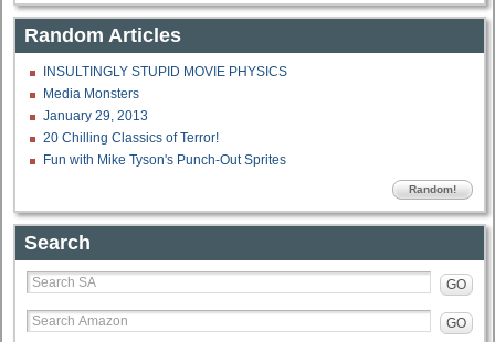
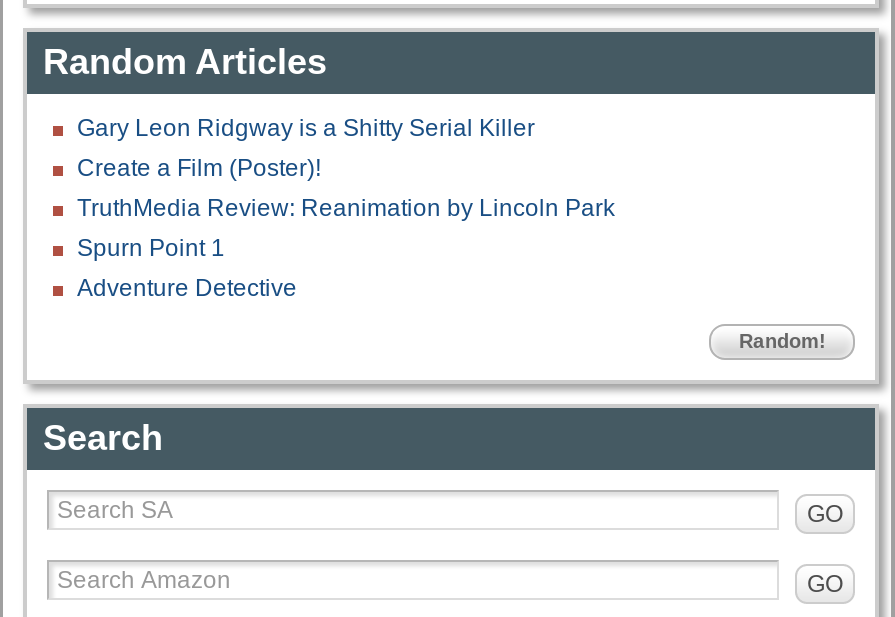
[43,64,287,168] INSULTINGLY STUPID MOVIE PHYSICS | Media Monsters | January 29, 2013 | 20 Chilling Classics of Terror! | Fun with Mike Tyson's Punch-Out Sprites -> [77,114,615,302] Gary Leon Ridgway is a Shitty Serial Killer | Create a Film (Poster)! | TruthMedia Review: Reanimation by Lincoln Park | Spurn Point 1 | Adventure Detective

